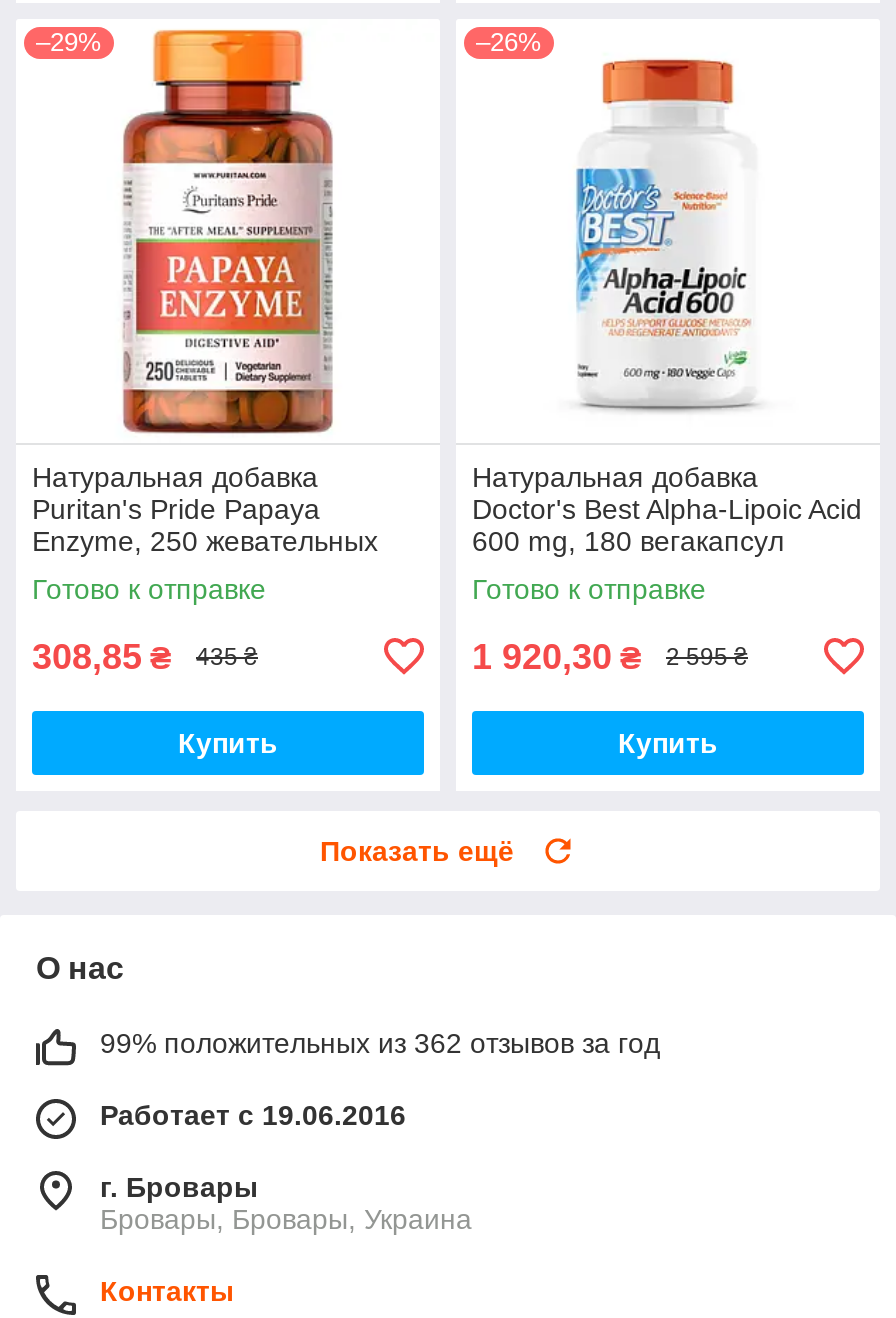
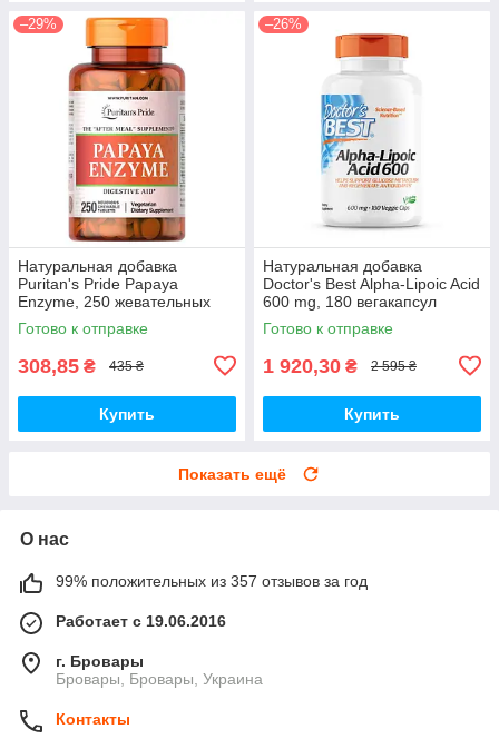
[100,1027,660,1059] 99% положительных из 362 отзывов за год -> [56,572,368,590] 99% положительных из 357 отзывов за год

